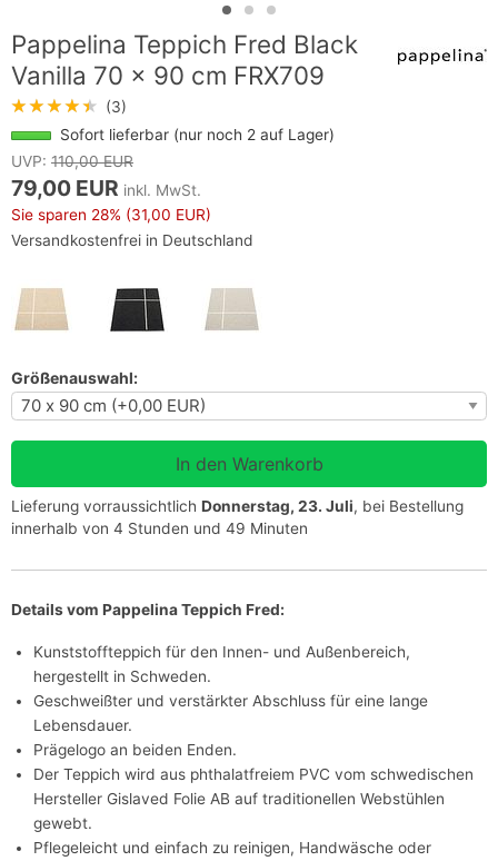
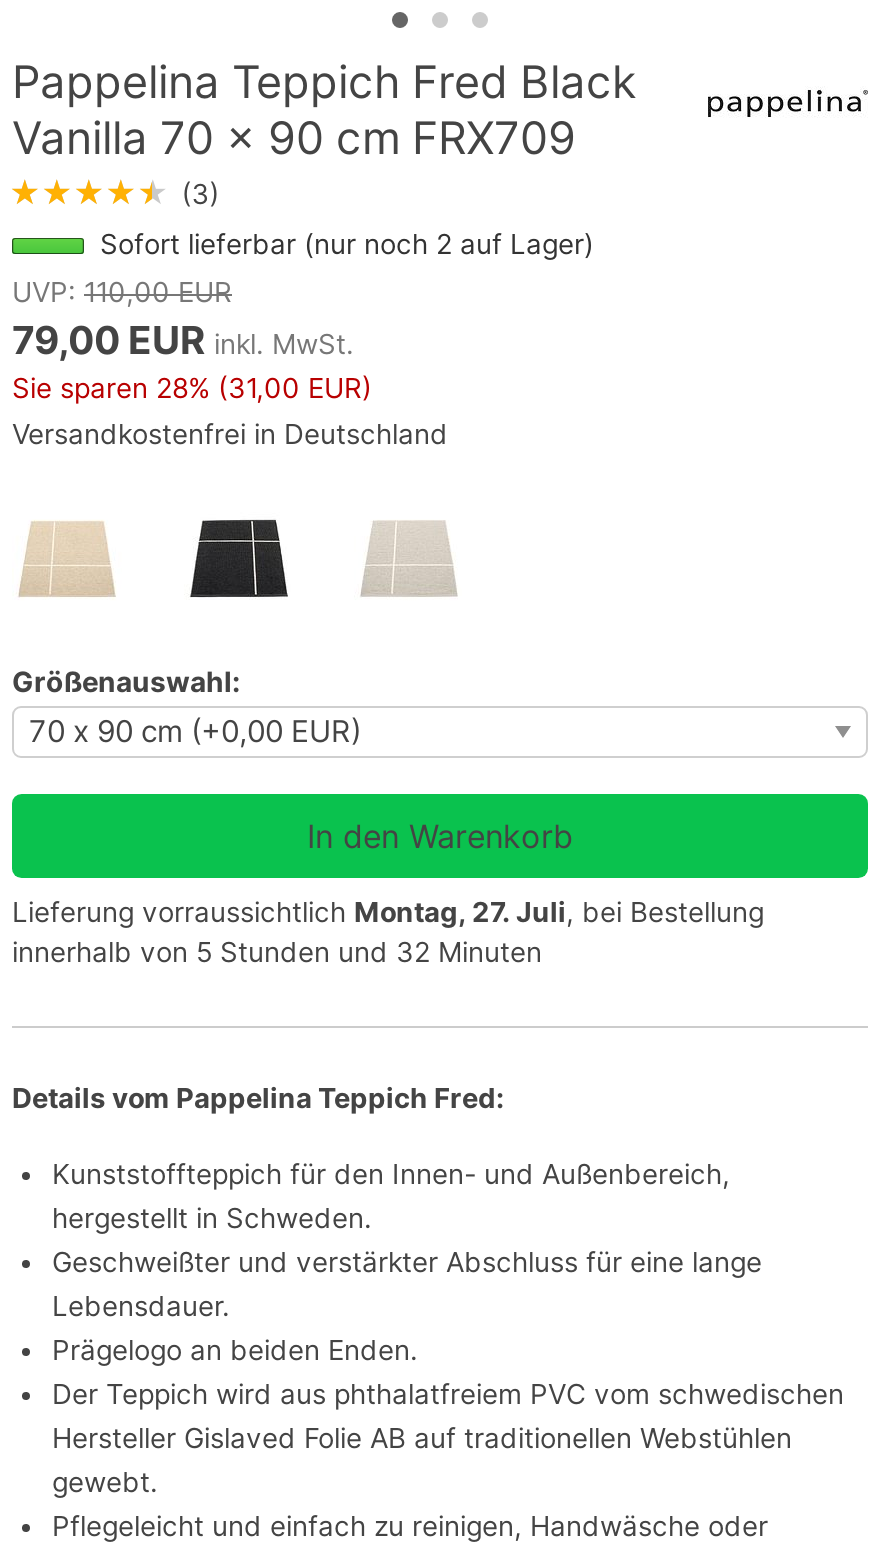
[11,497,464,515] Lieferung vorraussichtlich Donnerstag, 23. Juli, bei Bestellung -> [12,895,764,927] Lieferung vorraussichtlich Montag, 27. Juli, bei Bestellung
[11,519,308,537] innerhalb von 4 Stunden und 49 Minuten -> [12,935,542,967] innerhalb von 5 Stunden und 32 Minuten

